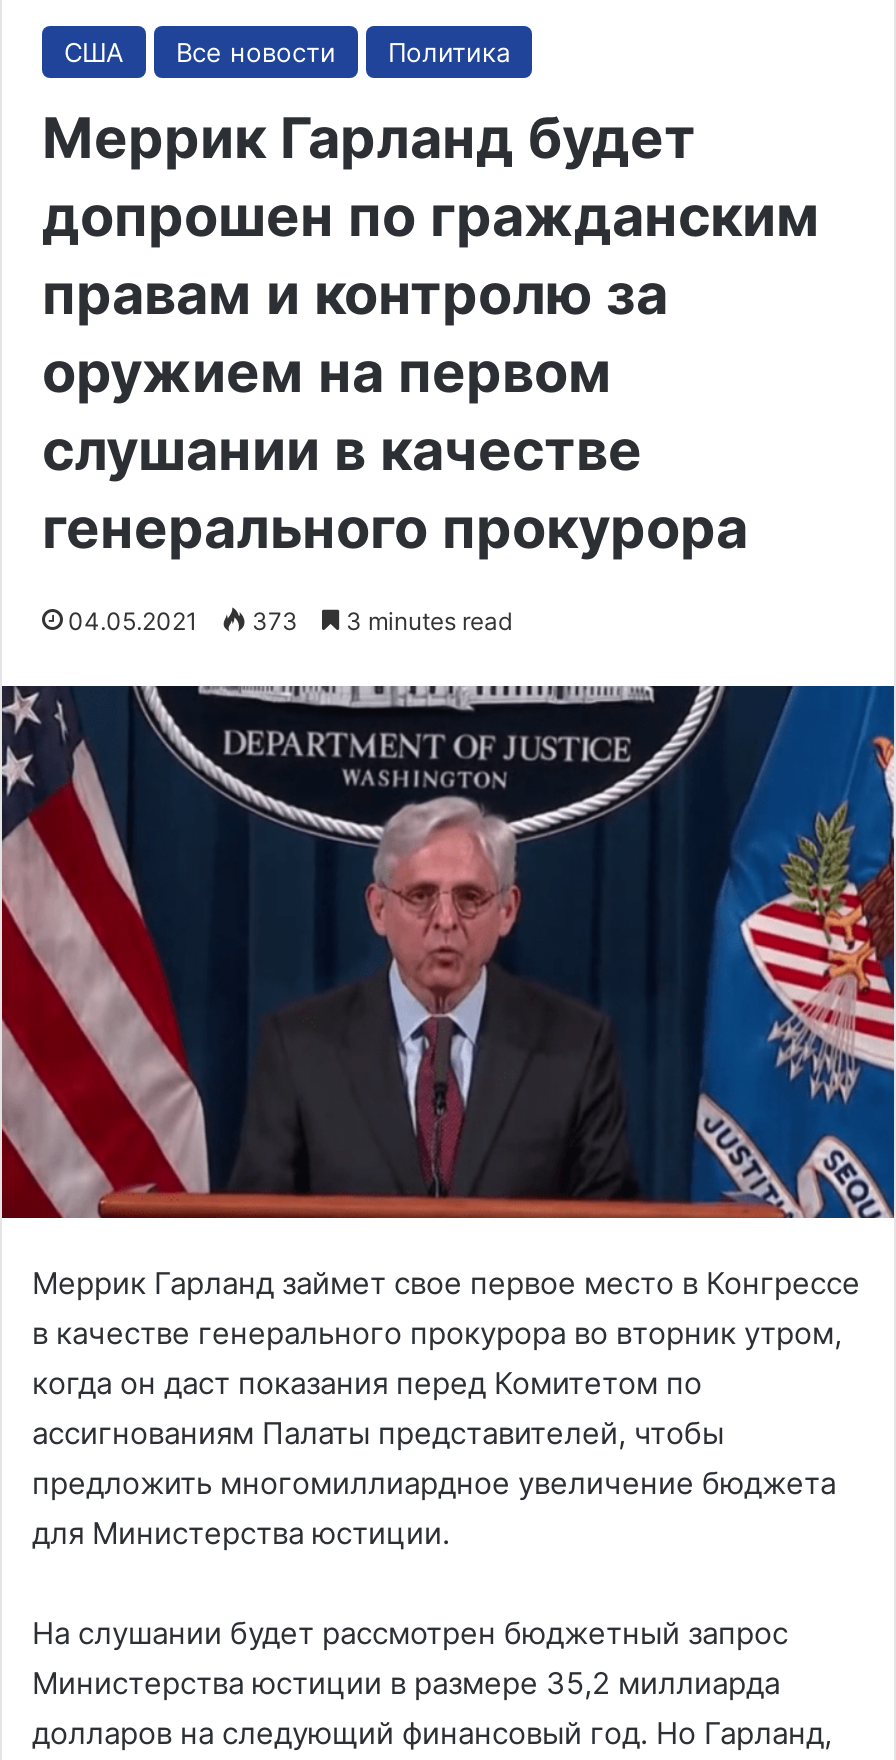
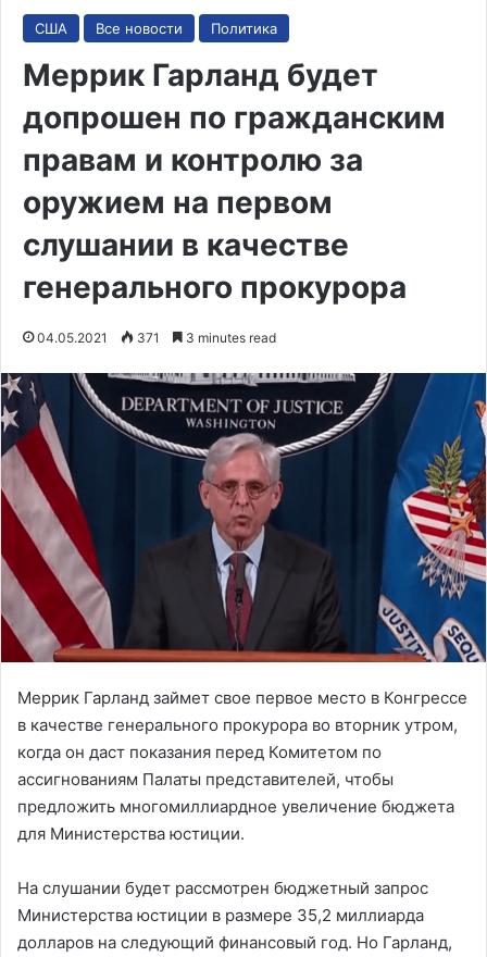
[68,606,512,636] 04.05.2021 373 3 minutes read -> [37,330,276,346] 04.05.2021 371 3 minutes read

